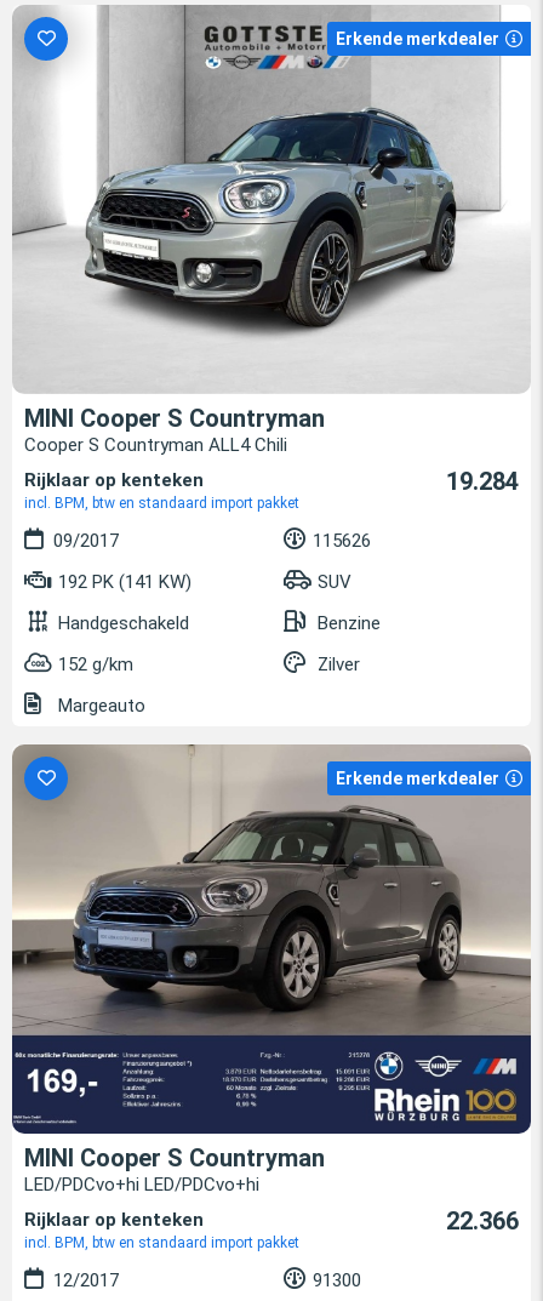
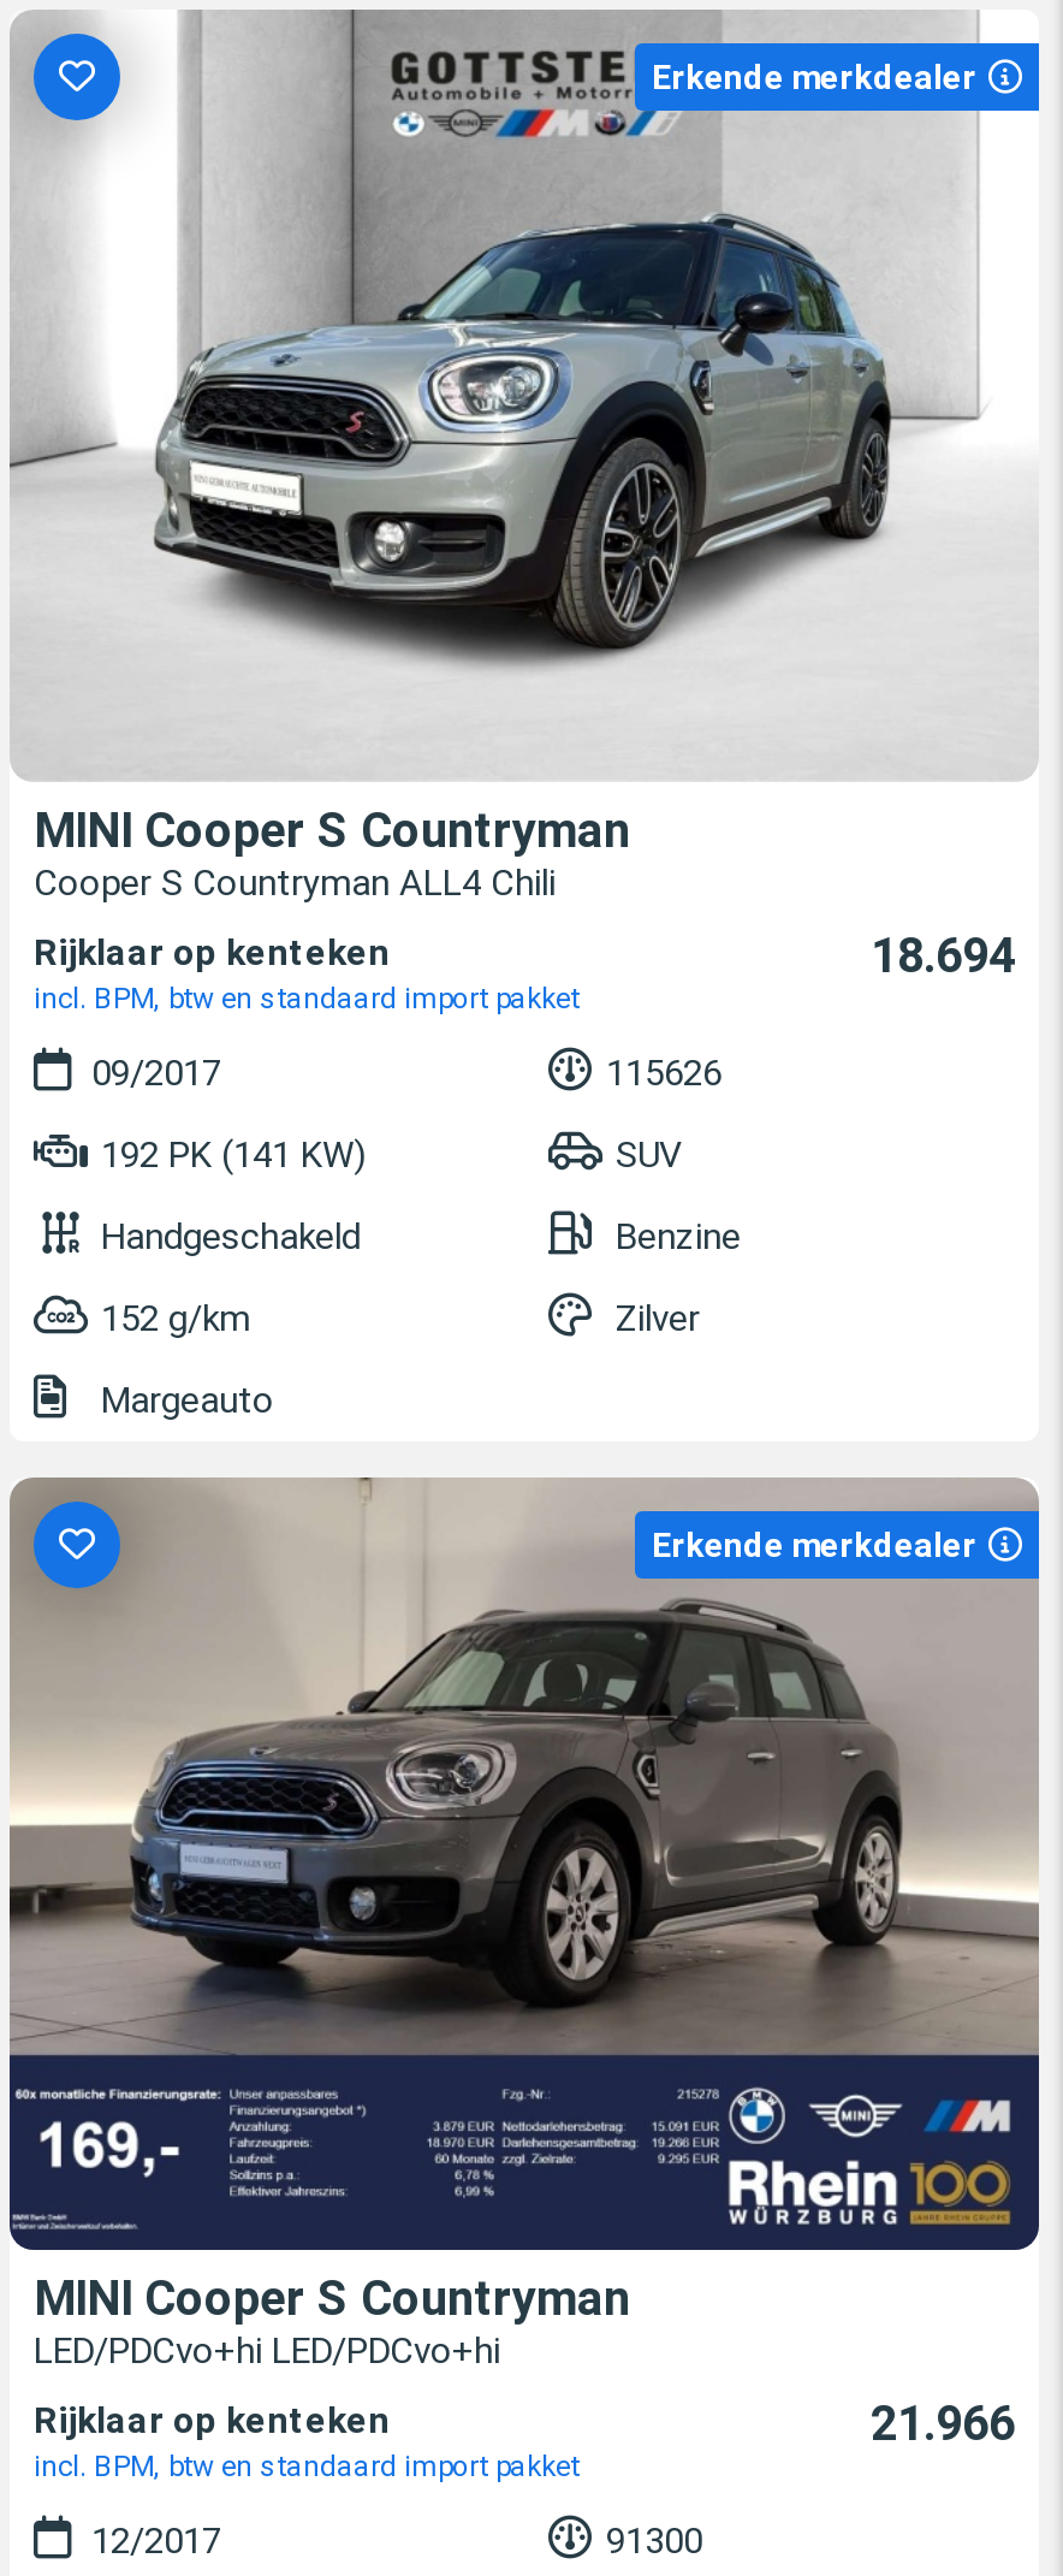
[446,466,519,495] 19.284 -> [871,925,1015,983] 18.694
[446,1206,519,1235] 22.366 -> [871,2393,1015,2451] 21.966

